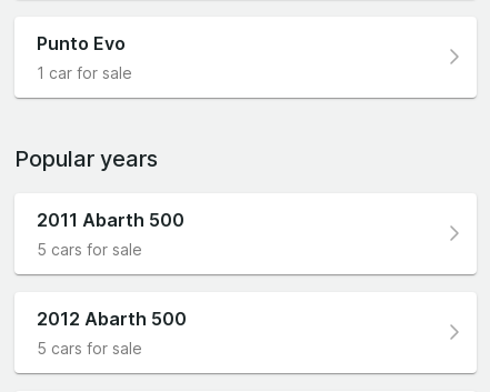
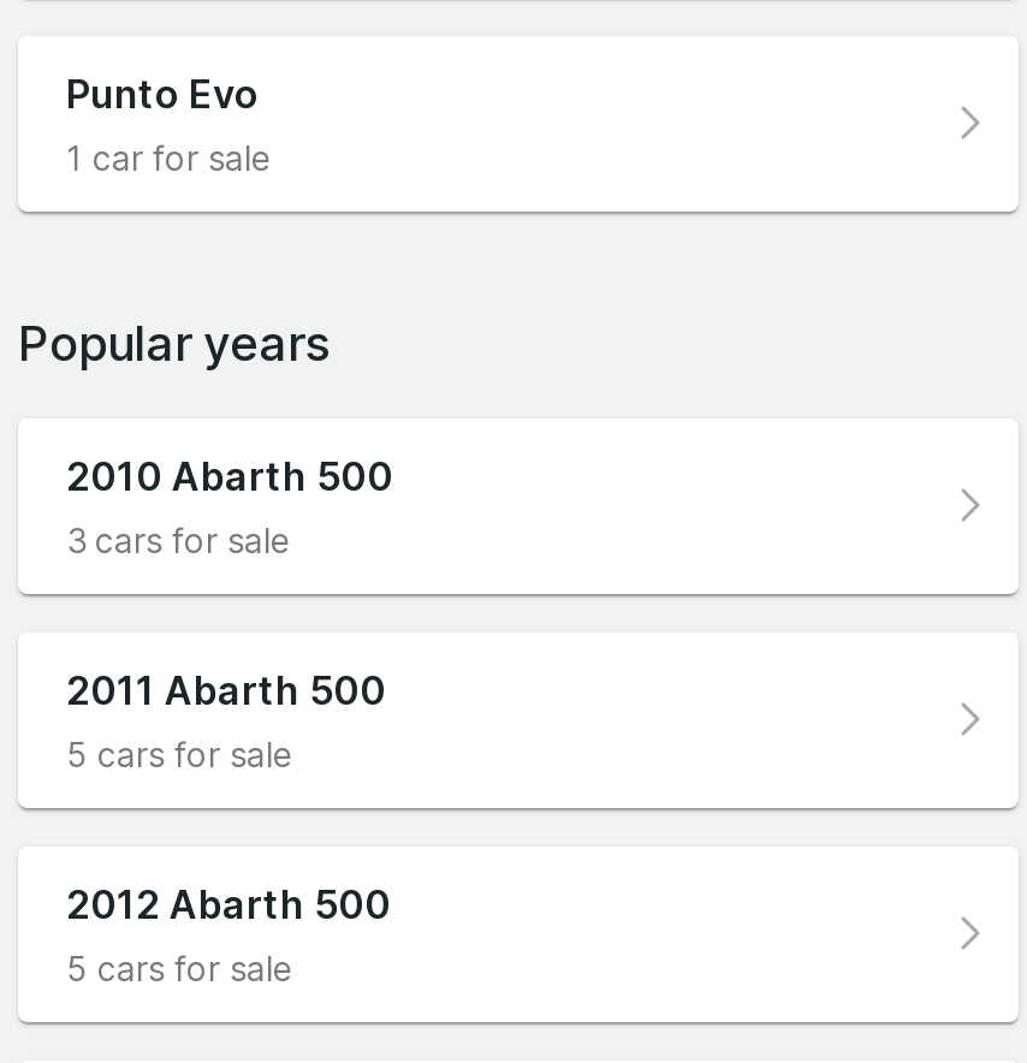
none -> [66,451,393,559] 2010 Abarth 500 | 3 cars for sale

